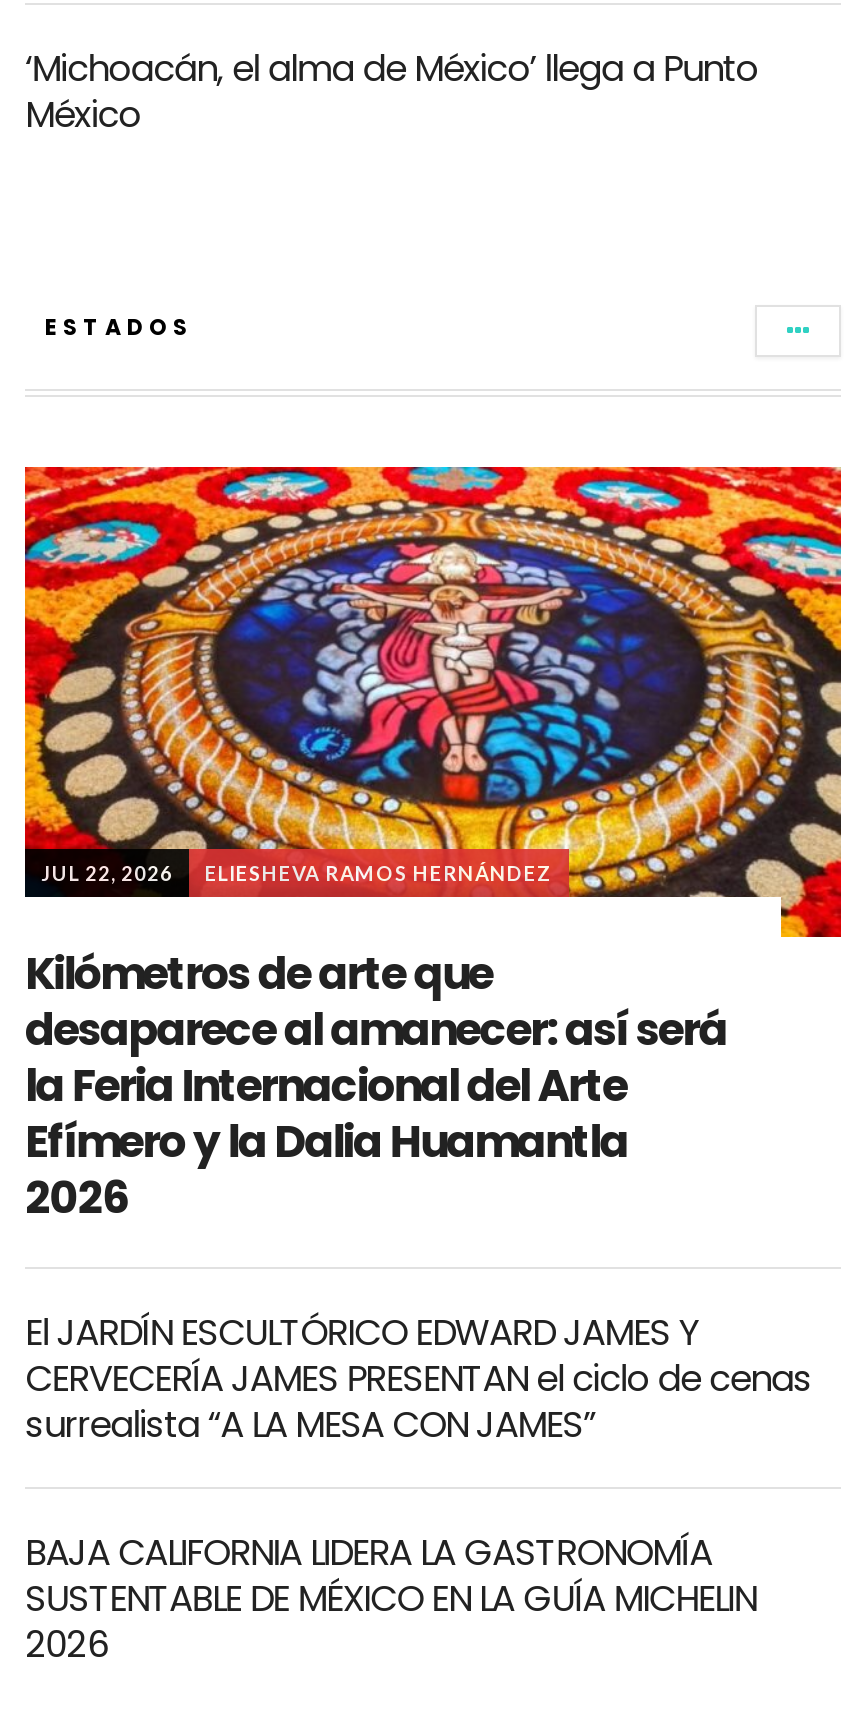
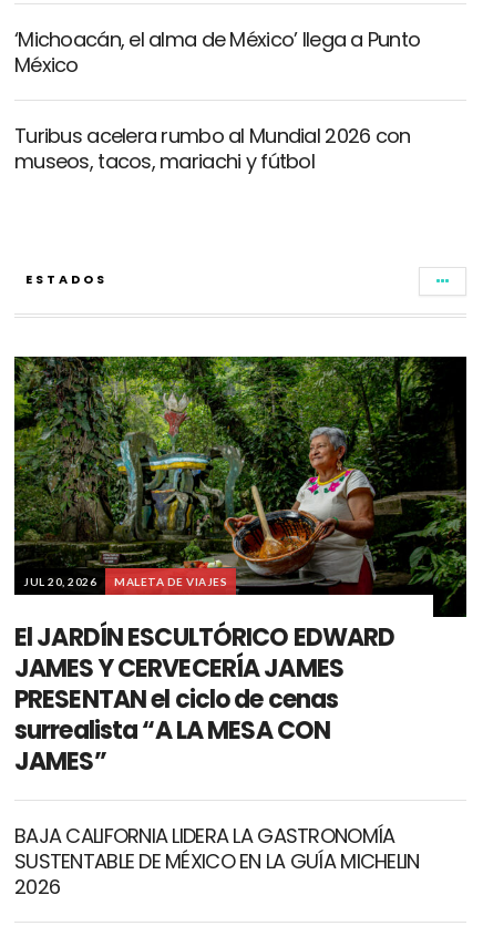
none -> [14,122,410,175] Turibus acelera rumbo al Mundial 2026 con | museos, tacos, mariachi y fútbol
moved [45,310,193,342] -> [25,270,107,288]: ESTADOS
[23,464,843,1448] [image] | JUL 22, 2026 | ELIESHEVA RAMOS HERNÁNDEZ | Kilómetros de arte que | desaparece al amanecer: así será | la Feria Internacional del Arte | Efímero y la Dalia Huamantla | 2026 | El JARDÍN ESCULTÓRICO EDWARD JAMES Y | CERVECERÍA JAMES PRESENTAN el ciclo de cenas | surrealista “A LA MESA CON JAMES” -> [13,356,467,779] [image] | JUL 20, 2026 | MALETA DE VIAJES | El JARDÍN ESCULTÓRICO EDWARD | JAMES Y CERVECERÍA JAMES | PRESENTAN el ciclo de cenas | surrealista “A LA MESA CON | JAMES”

